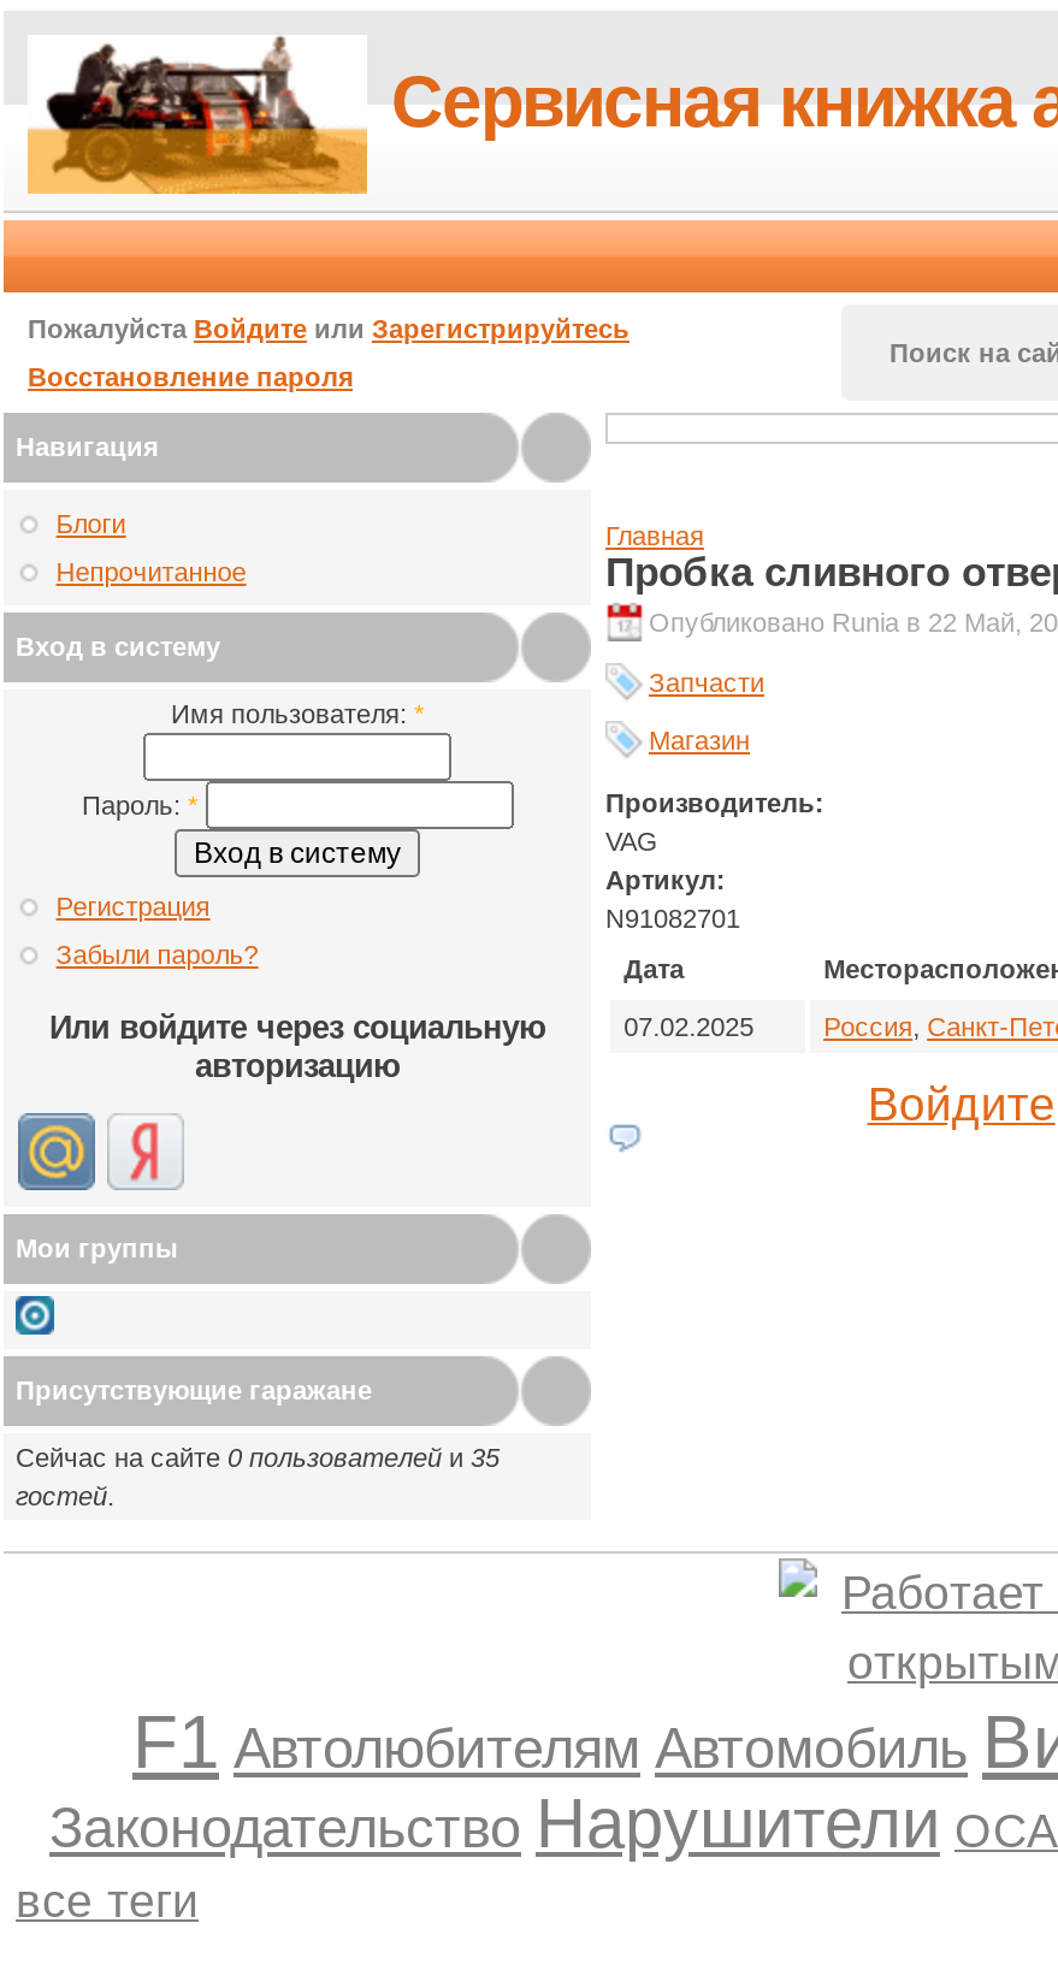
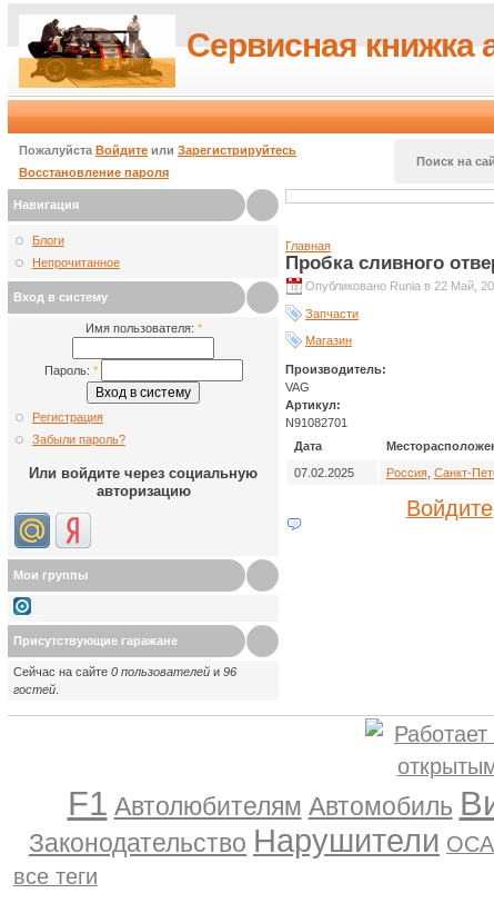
[16,1444,500,1472] Сейчас на сайте 0 пользователей и 35 -> [13,665,236,679] Сейчас на сайте 0 пользователей и 96

